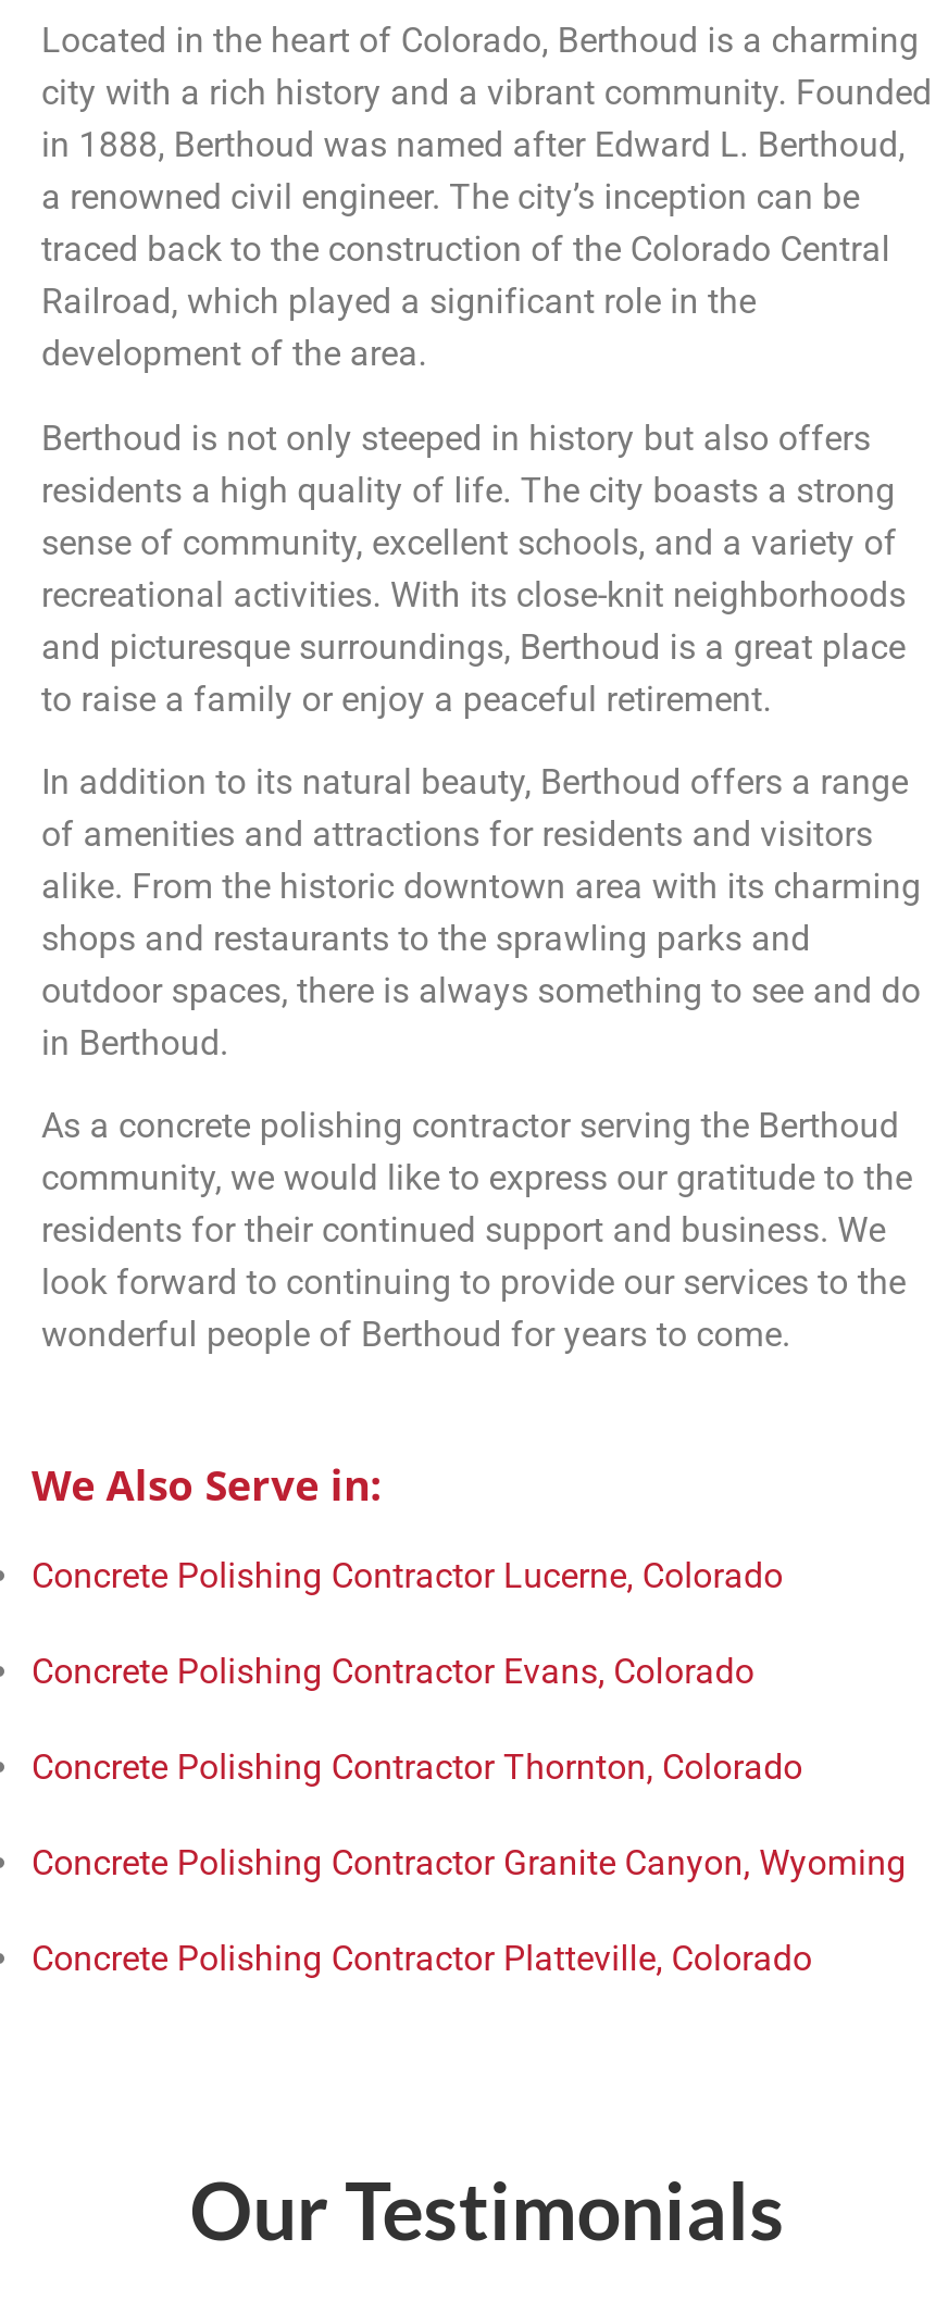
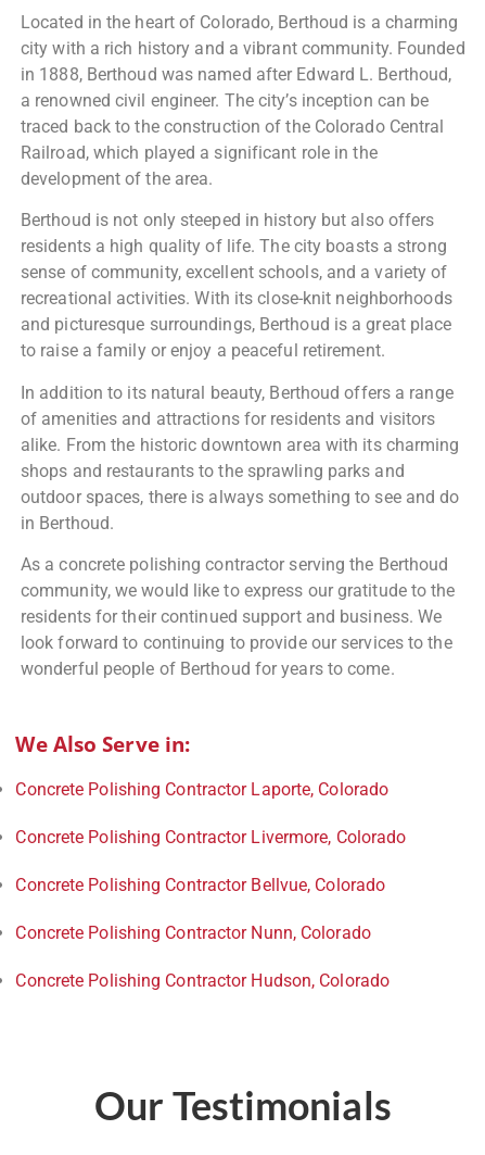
[32,1556,783,1597] Concrete Polishing Contractor Lucerne, Colorado -> [16,779,389,800] Concrete Polishing Contractor Laporte, Colorado
[32,1652,754,1693] Concrete Polishing Contractor Evans, Colorado -> [16,827,406,847] Concrete Polishing Contractor Livermore, Colorado
[32,1747,803,1789] Concrete Polishing Contractor Thornton, Colorado -> [16,875,385,895] Concrete Polishing Contractor Bellvue, Colorado
[32,1843,906,1884] Concrete Polishing Contractor Granite Canyon, Wyoming -> [16,922,371,943] Concrete Polishing Contractor Nunn, Colorado
[32,1939,812,1980] Concrete Polishing Contractor Platteville, Colorado -> [16,970,390,991] Concrete Polishing Contractor Hudson, Colorado

